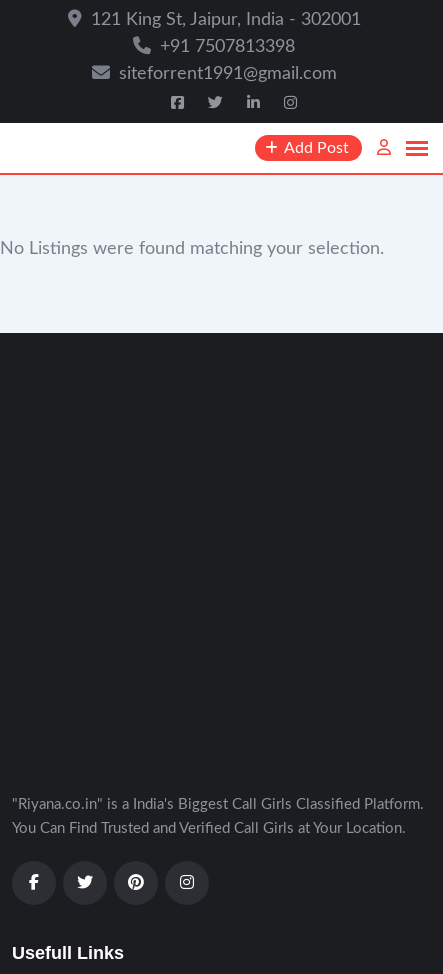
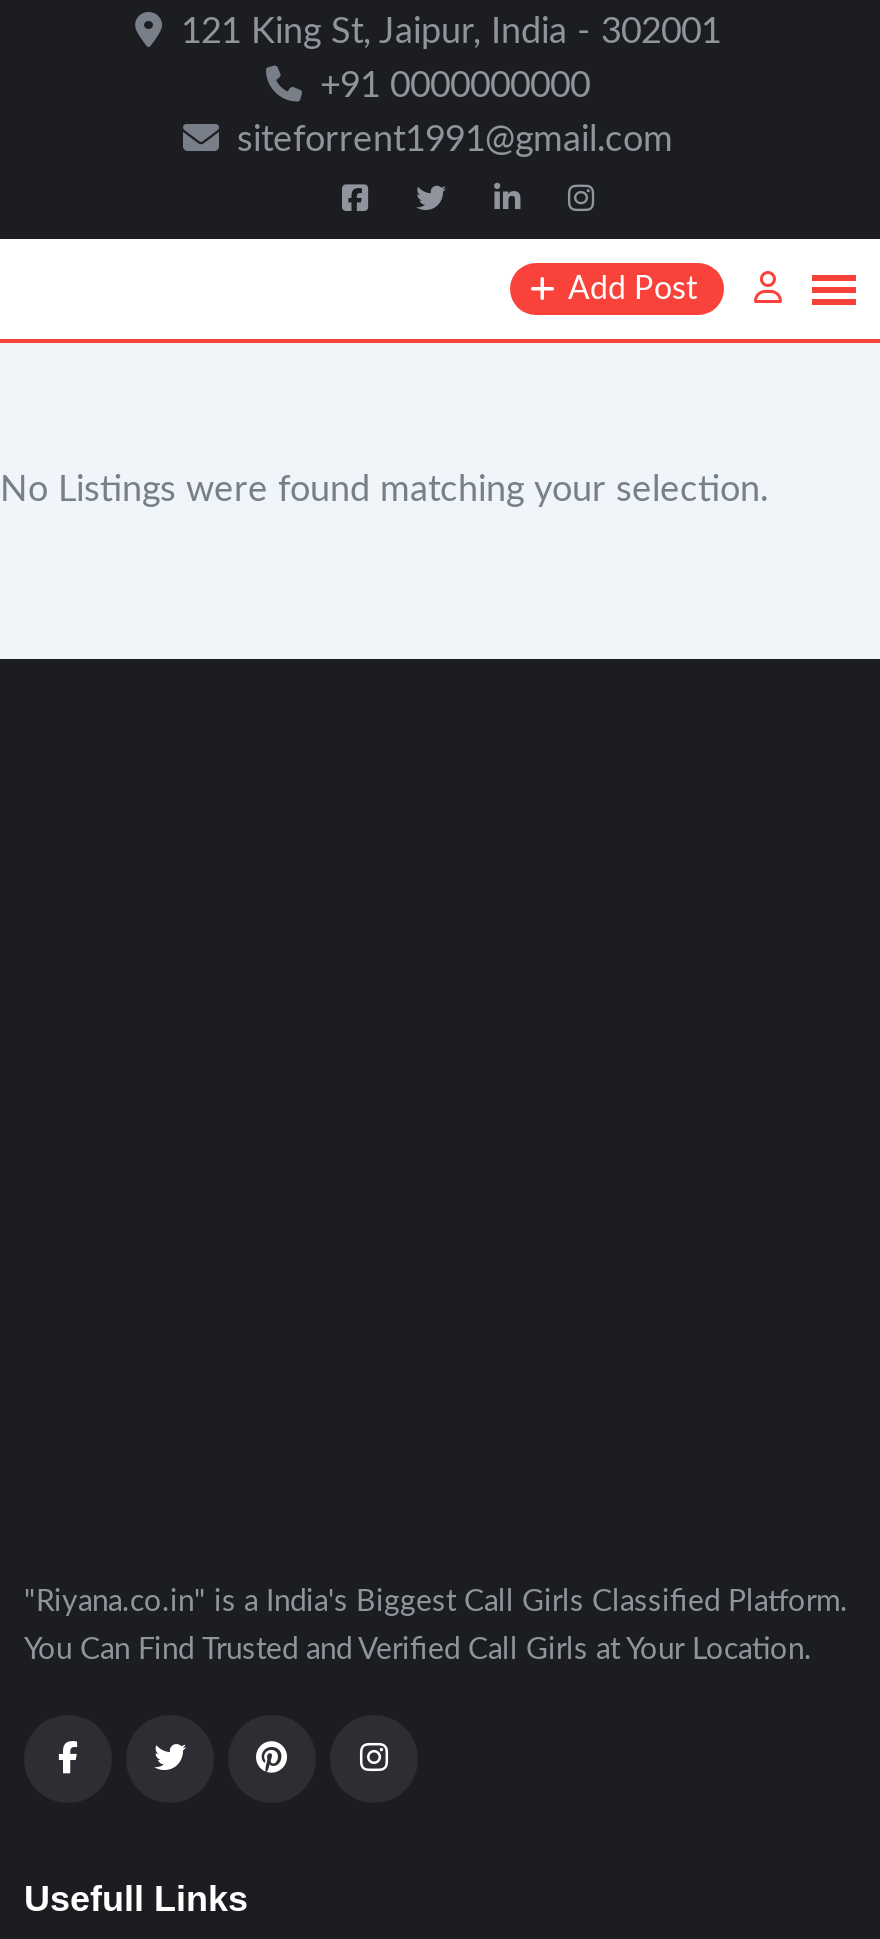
[160,38,295,56] +91 7507813398 -> [320,69,590,105] +91 0000000000

